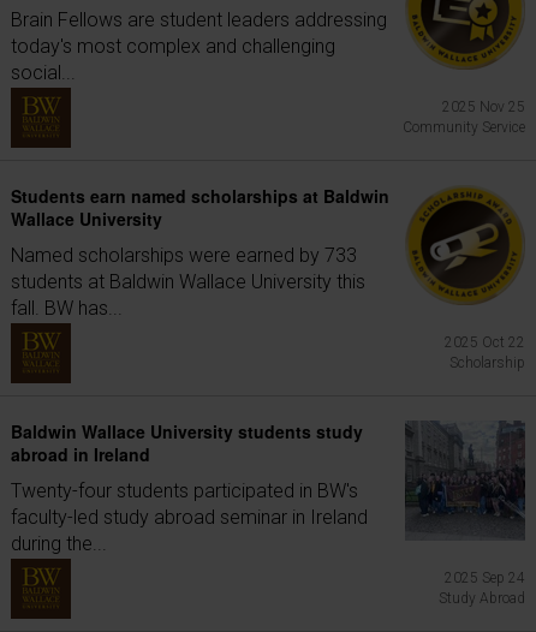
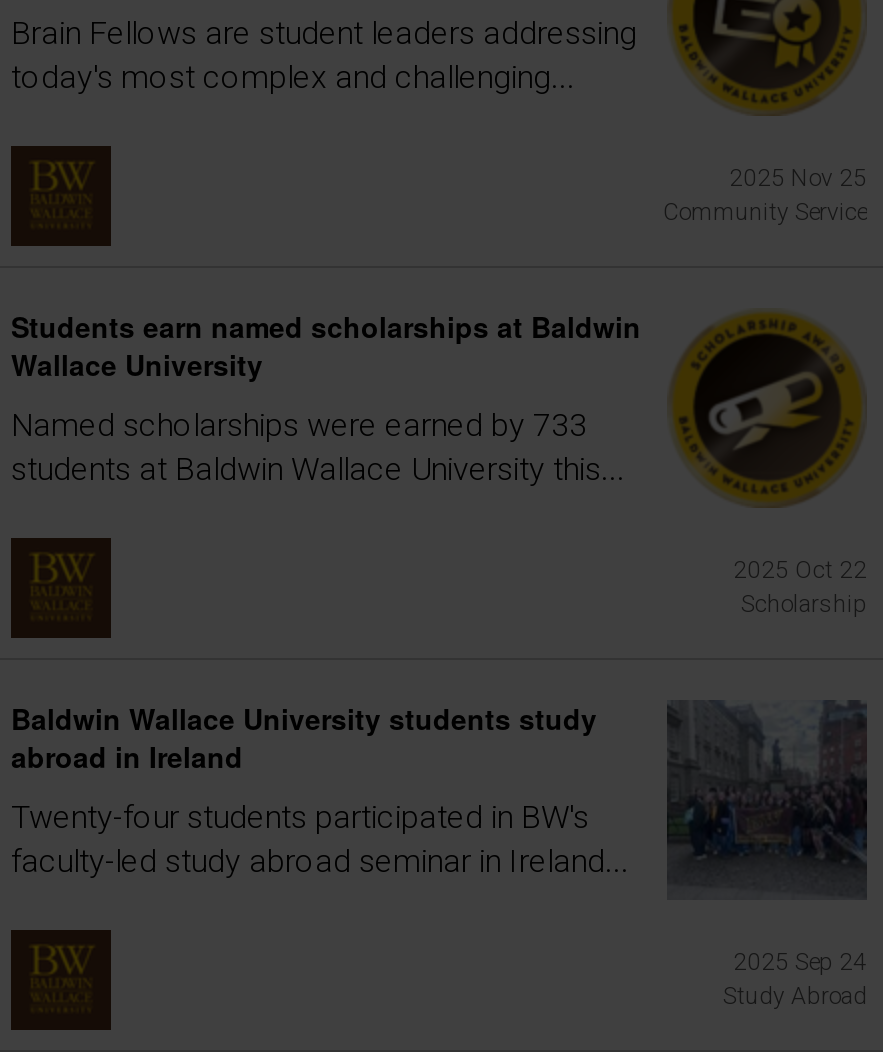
[11,35,335,84] today's most complex and challenging | social... -> [11,58,575,96] today's most complex and challenging...
[11,270,365,320] students at Baldwin Wallace University this | fall. BW has... -> [11,450,625,488] students at Baldwin Wallace University this...
[11,506,368,555] faculty-led study abroad seminar in Ireland | during the... -> [11,842,629,880] faculty-led study abroad seminar in Ireland...

